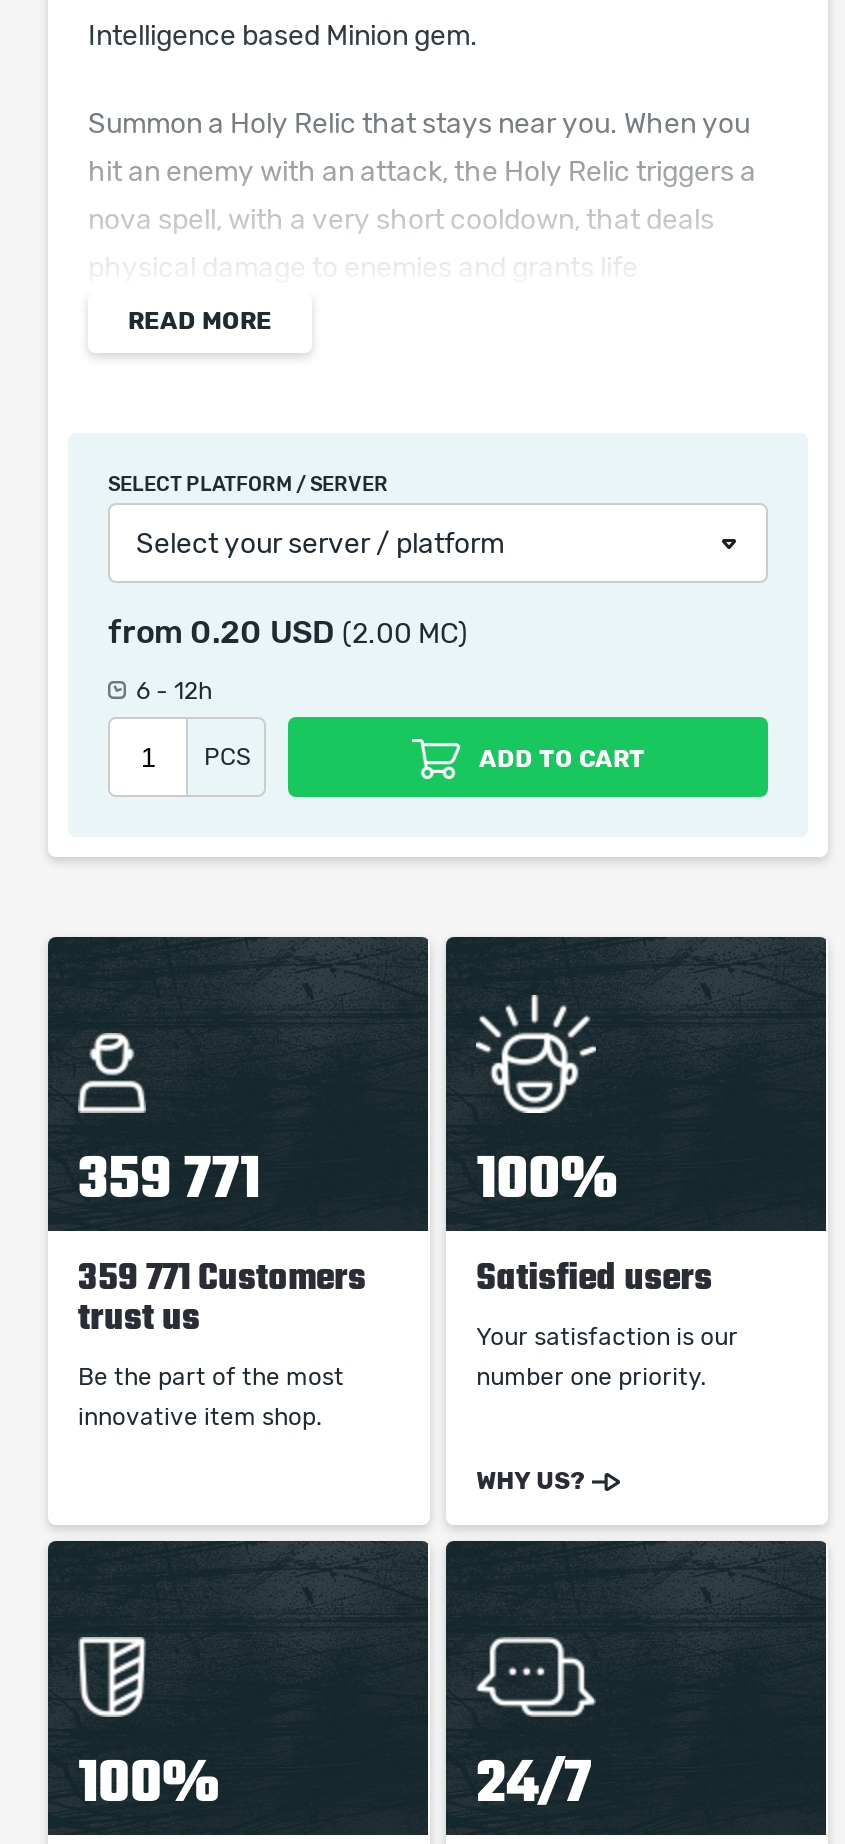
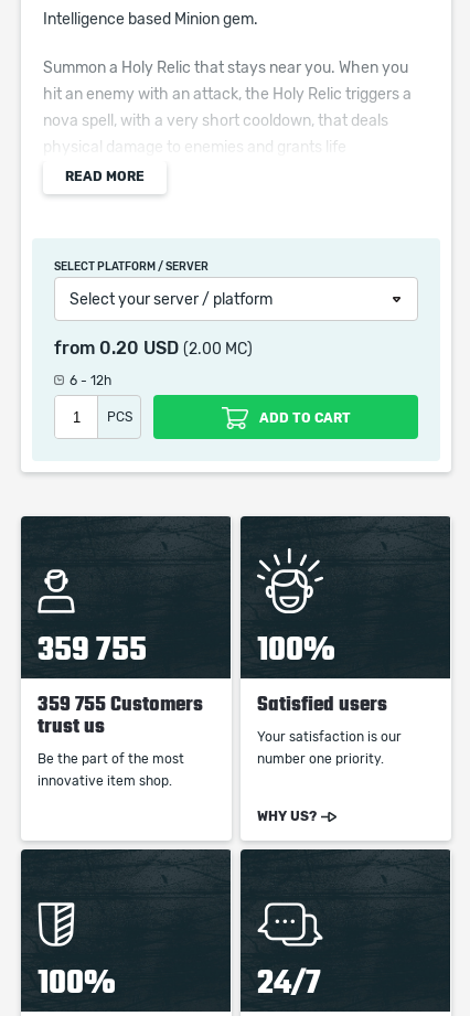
[78,1145,260,1209] 359 771 -> [38,631,147,666] 359 755
[78,1257,366,1297] 359 771 Customers -> [38,693,203,715] 359 755 Customers

